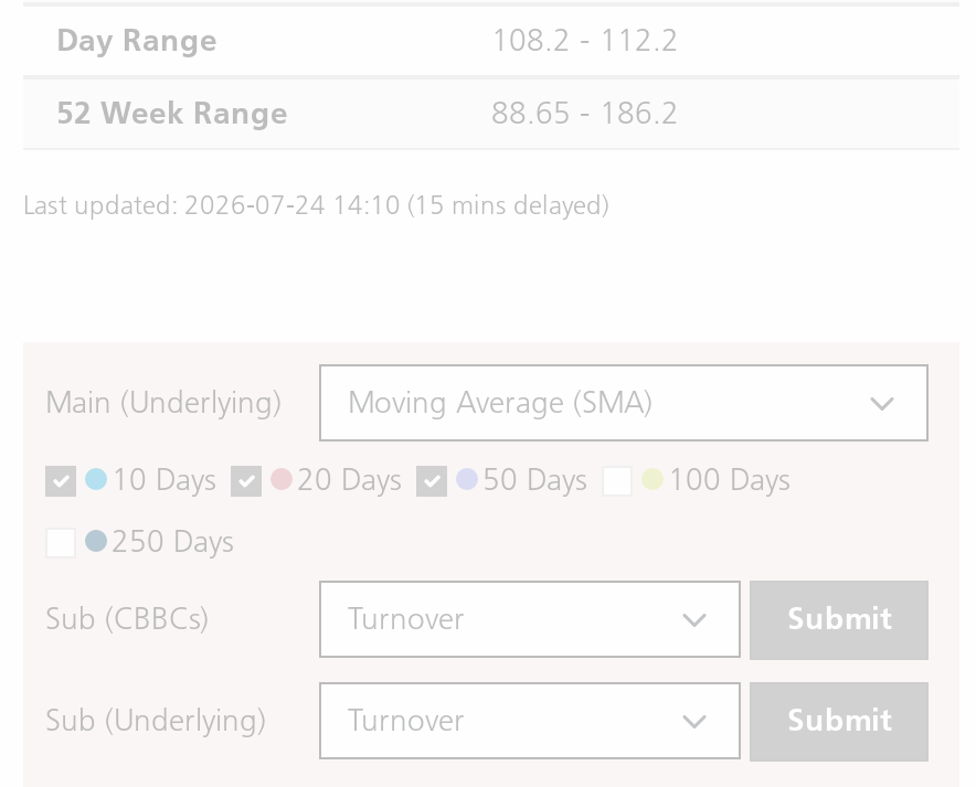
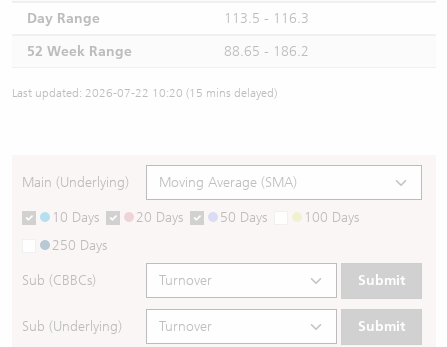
[491,22,679,60] 108.2 - 112.2 -> [224,10,309,27] 113.5 - 116.3
[23,190,608,221] Last updated: 2026-07-24 14:10 (15 mins delayed) -> [12,86,277,100] Last updated: 2026-07-22 10:20 (15 mins delayed)

